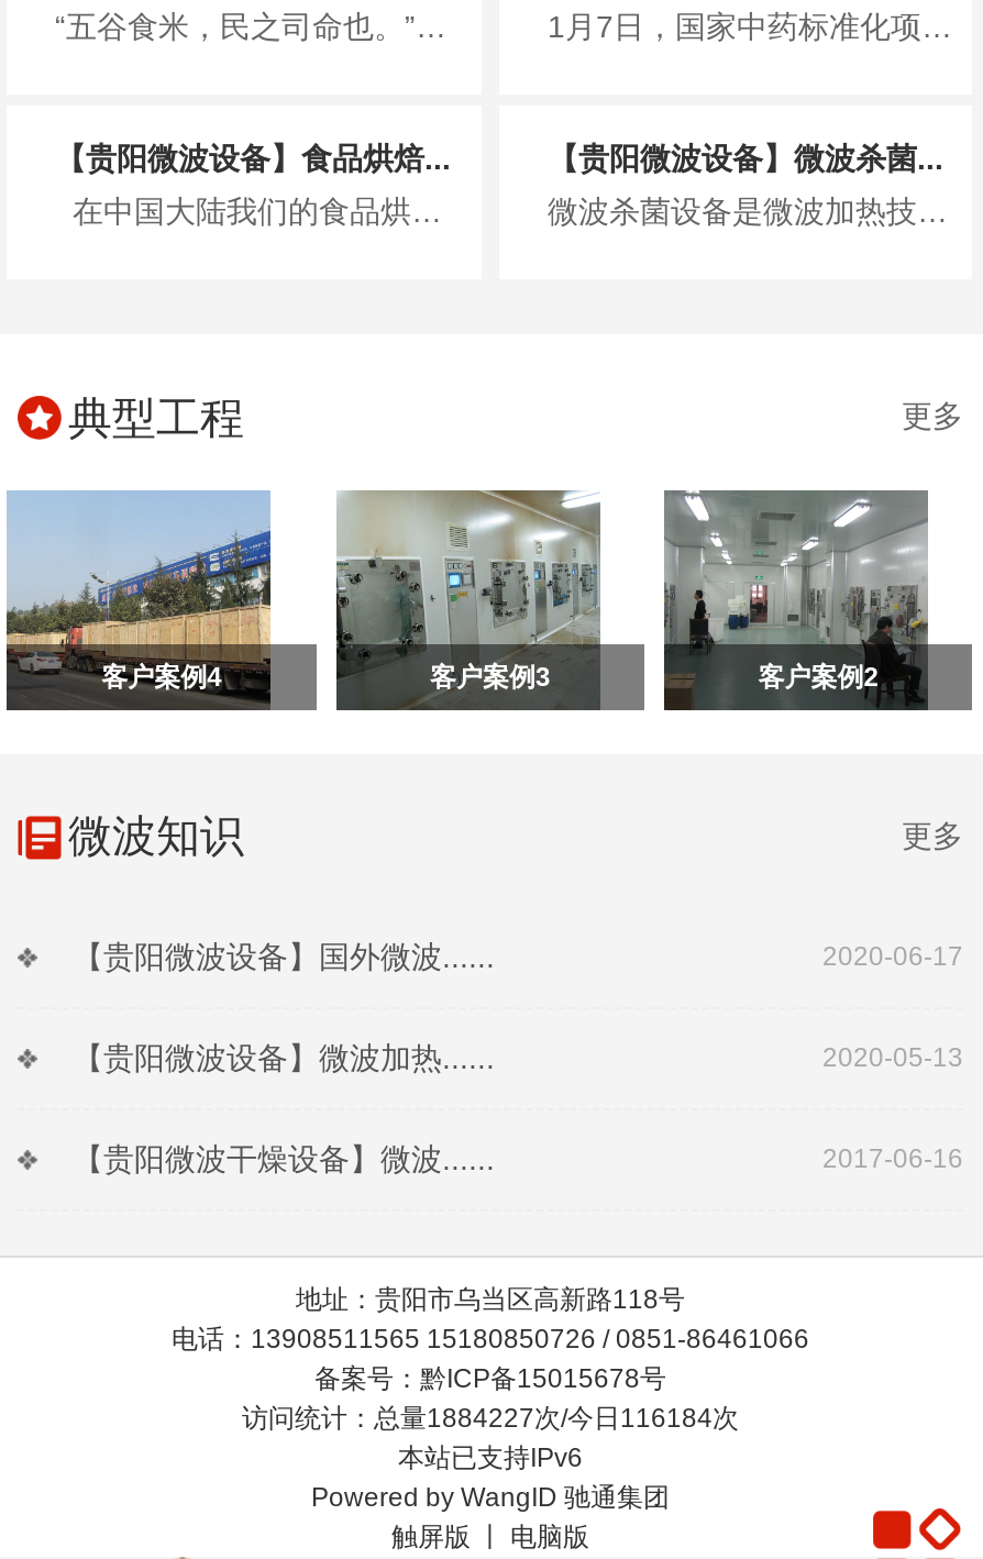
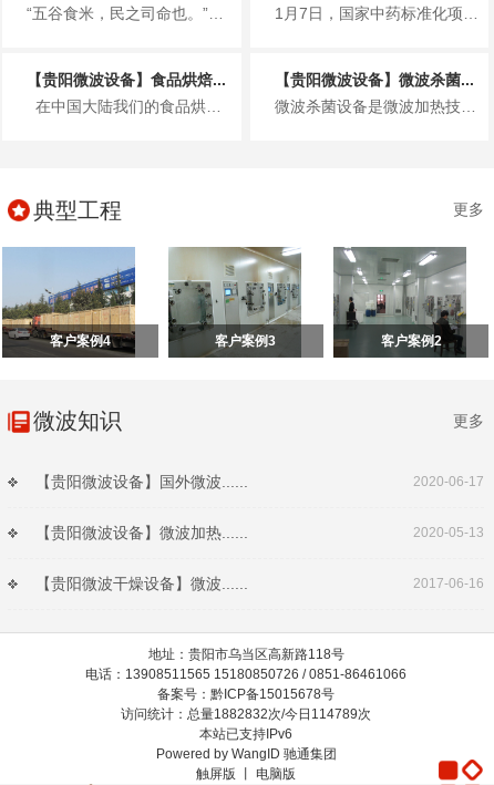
[242,1403,739,1434] 访问统计：总量1884227次/今日116184次 -> [121,707,371,722] 访问统计：总量1882832次/今日114789次

